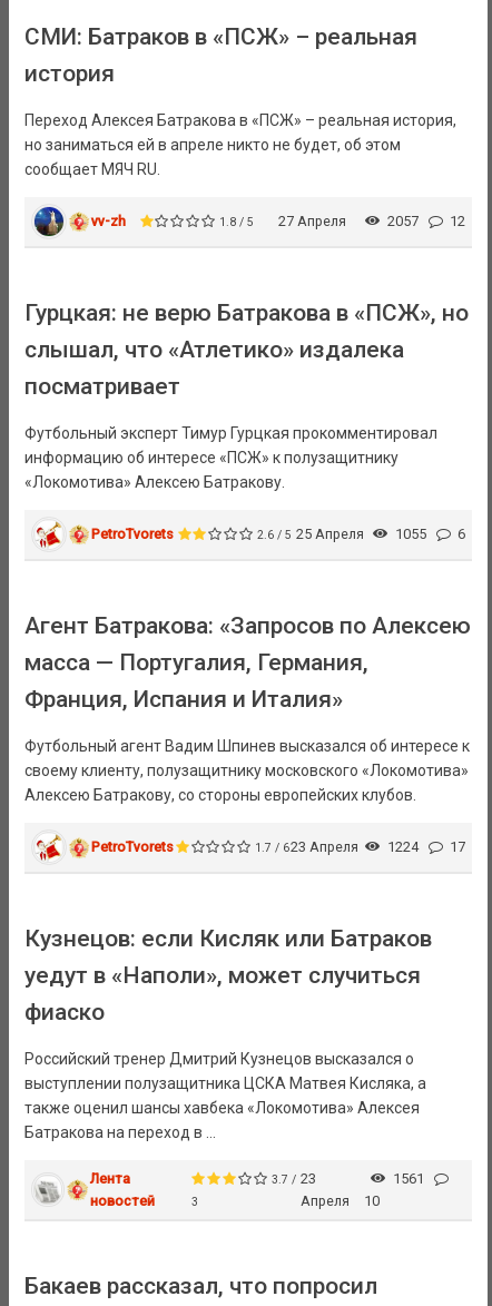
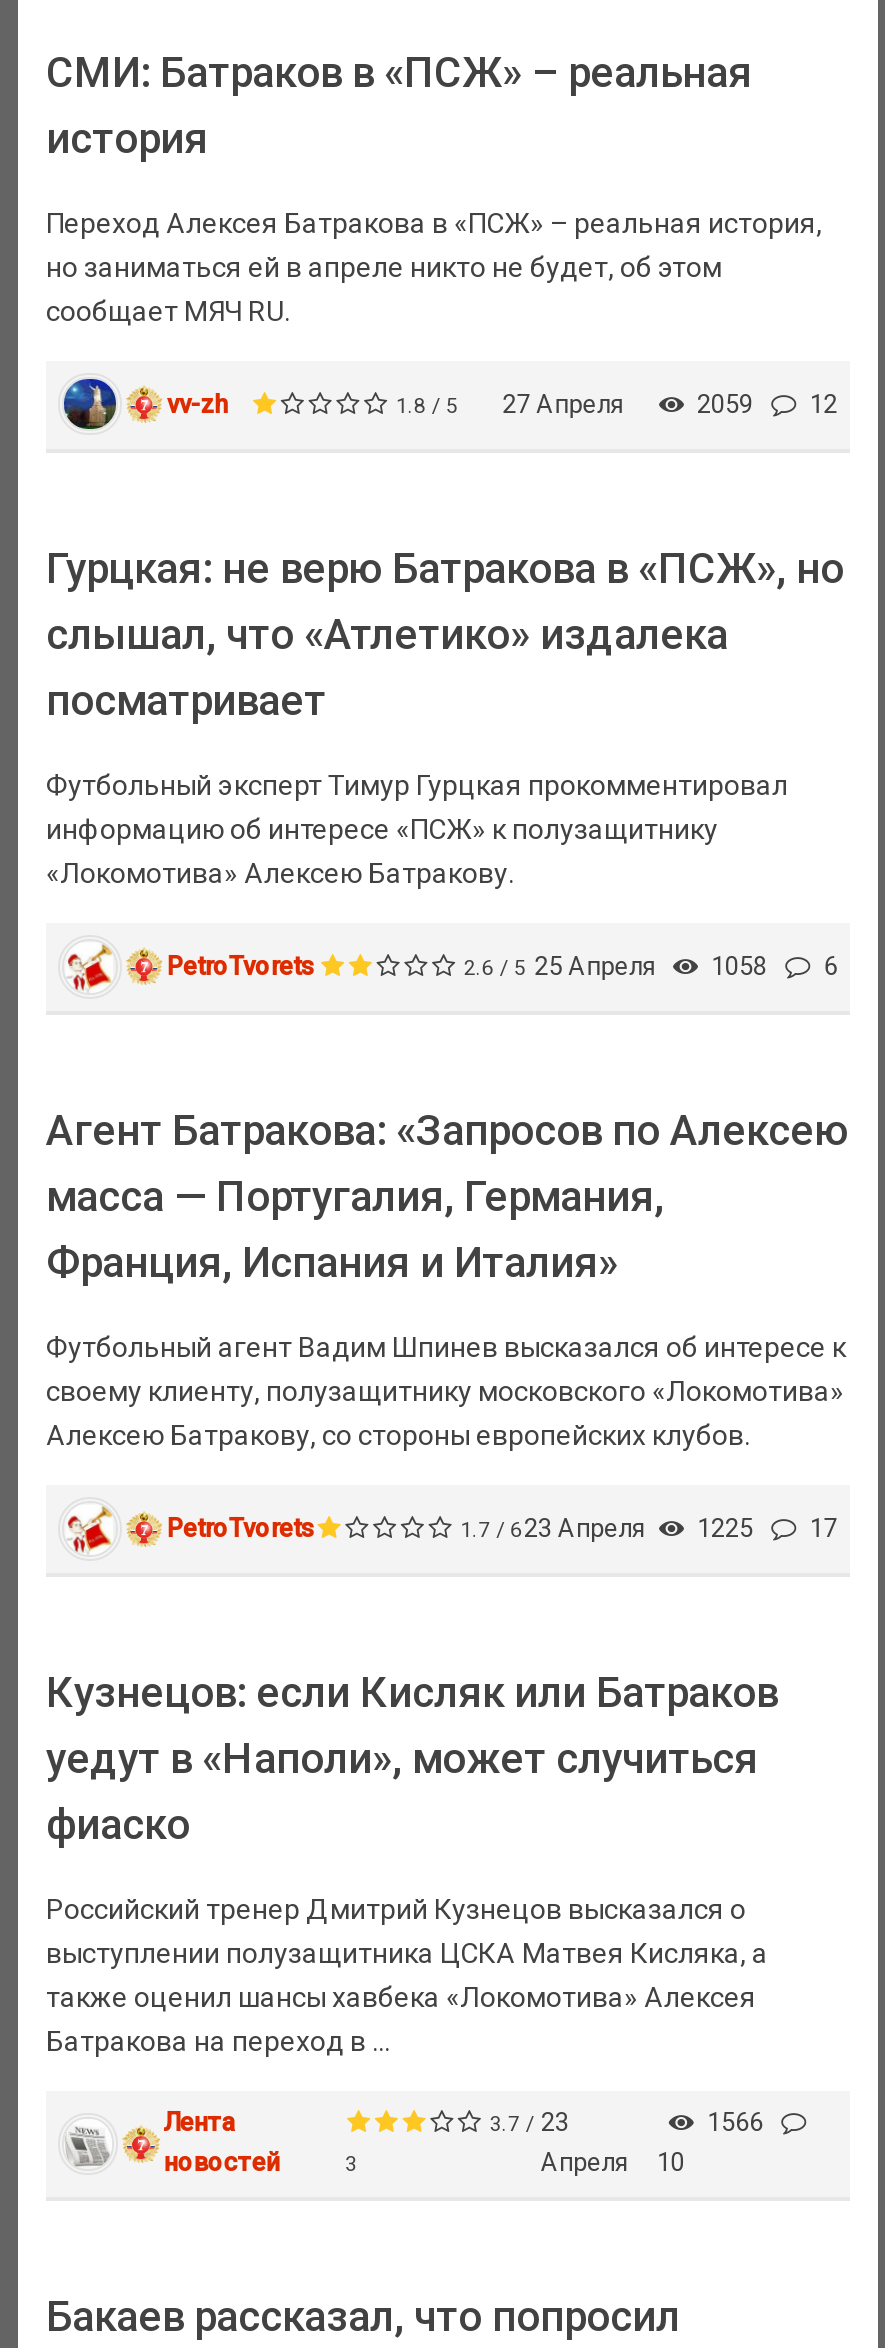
[387,213,465,229] 2057 12 -> [697,388,837,418] 2059 12
[257,526,465,542] 2.6 / 5 25 Апреля 1055 6 -> [464,950,837,980] 2.6 / 5 25 Апреля 1058 6
[255,839,465,855] 1.7 / 623 Апреля 1224 17 -> [460,1512,837,1542] 1.7 / 623 Апреля 1225 17
[392,1170,427,1186] 1561 -> [707,2107,769,2137] 1566

